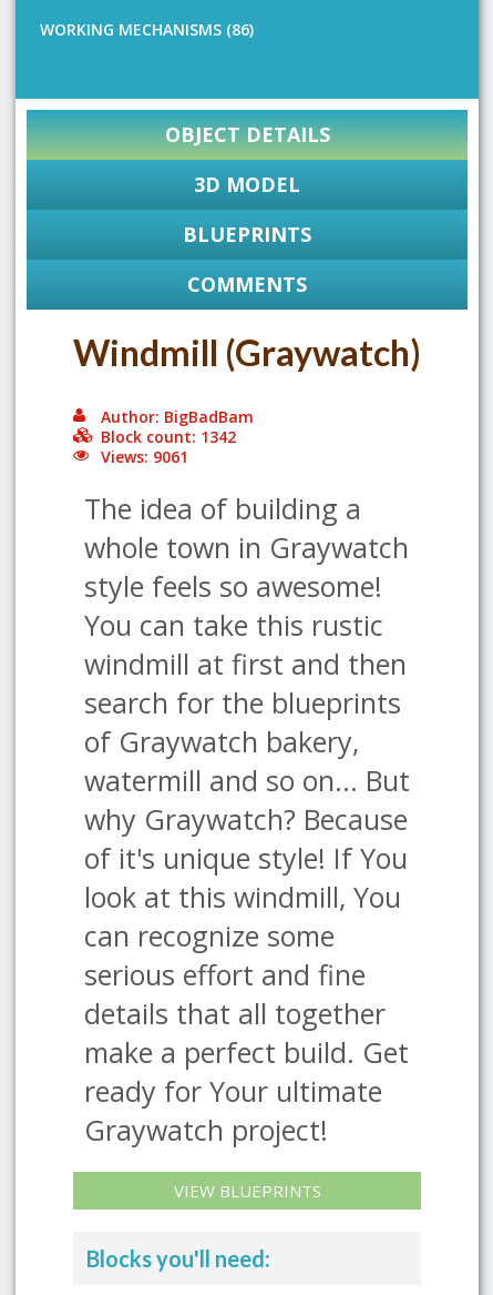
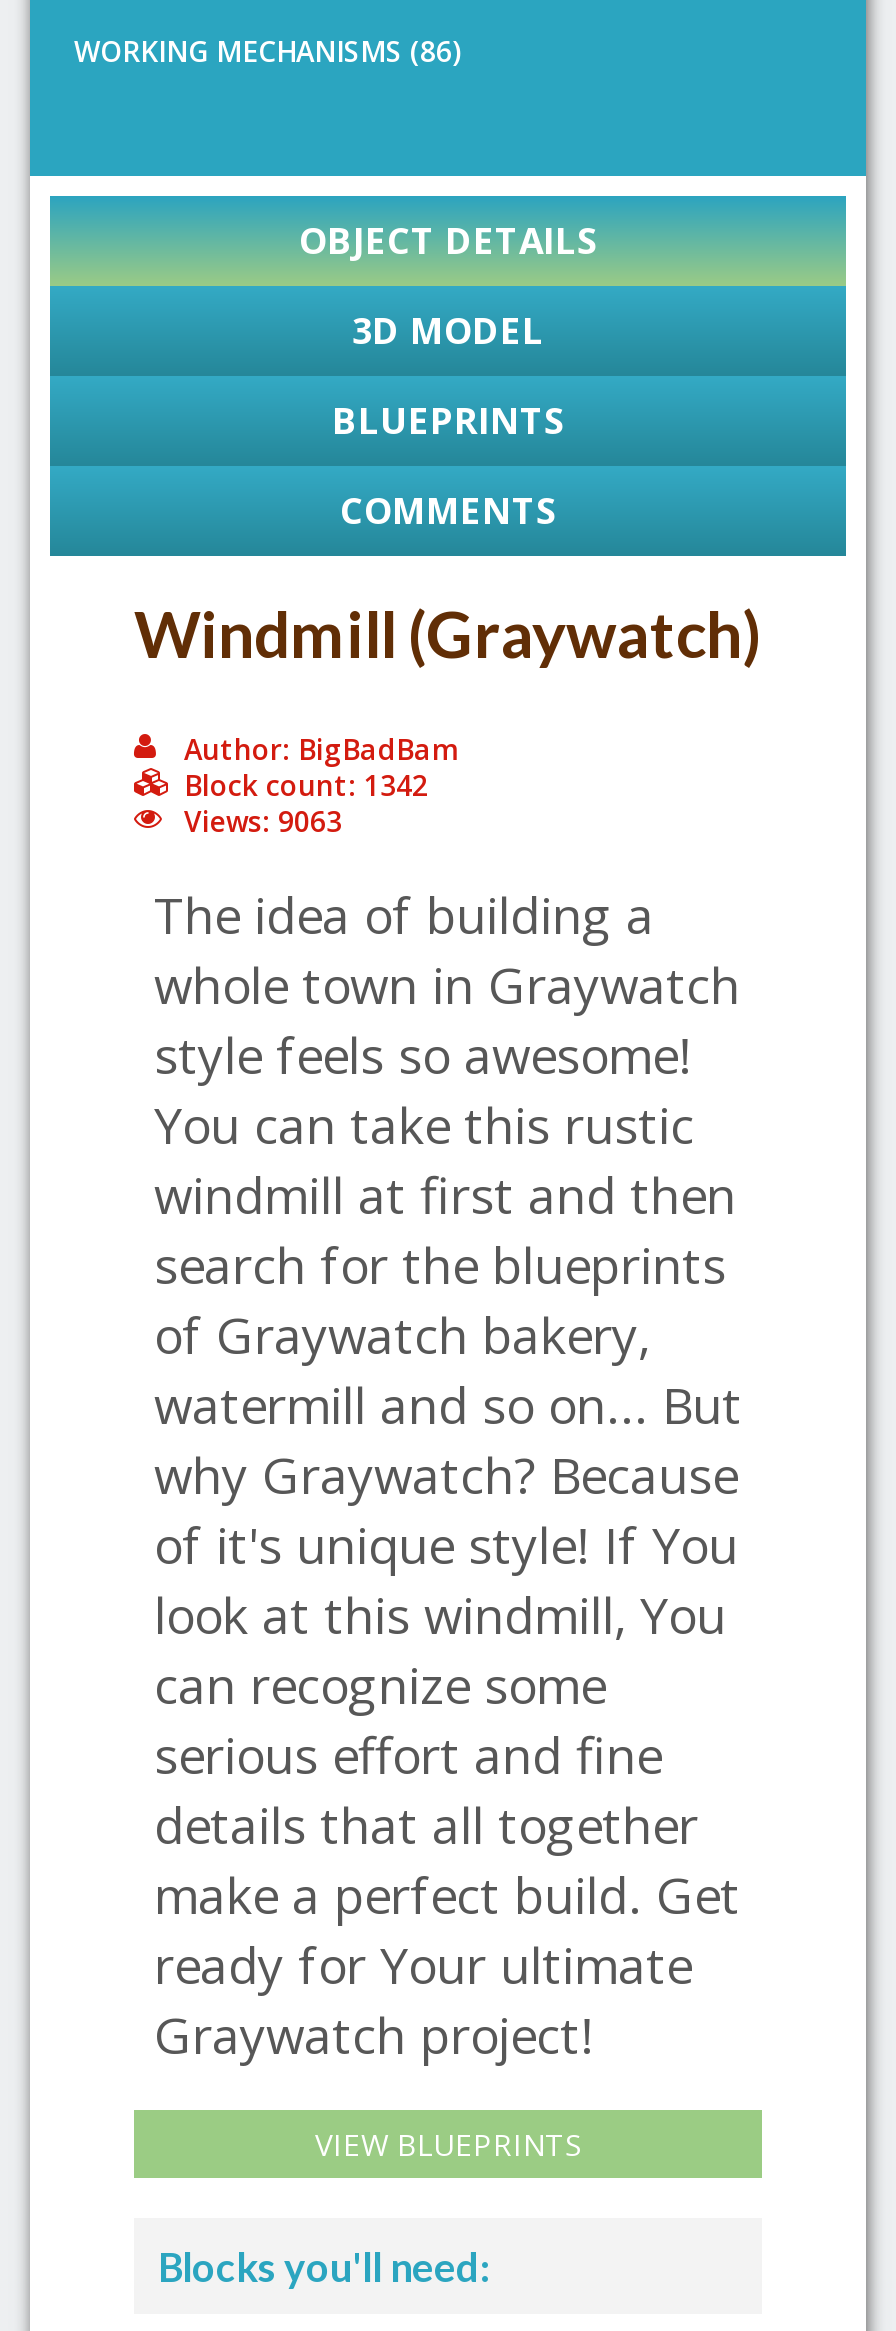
[101,446,188,467] Views: 9061 -> [184,802,342,840] Views: 9063

